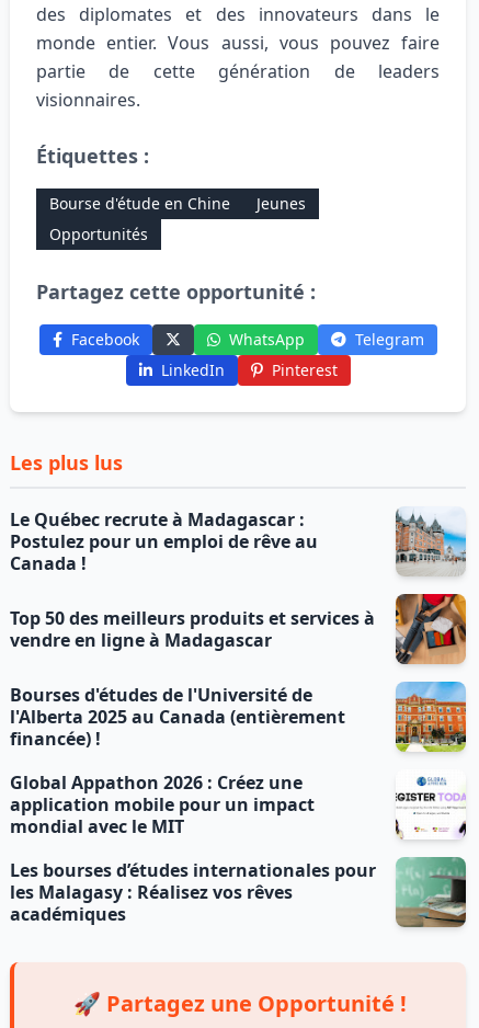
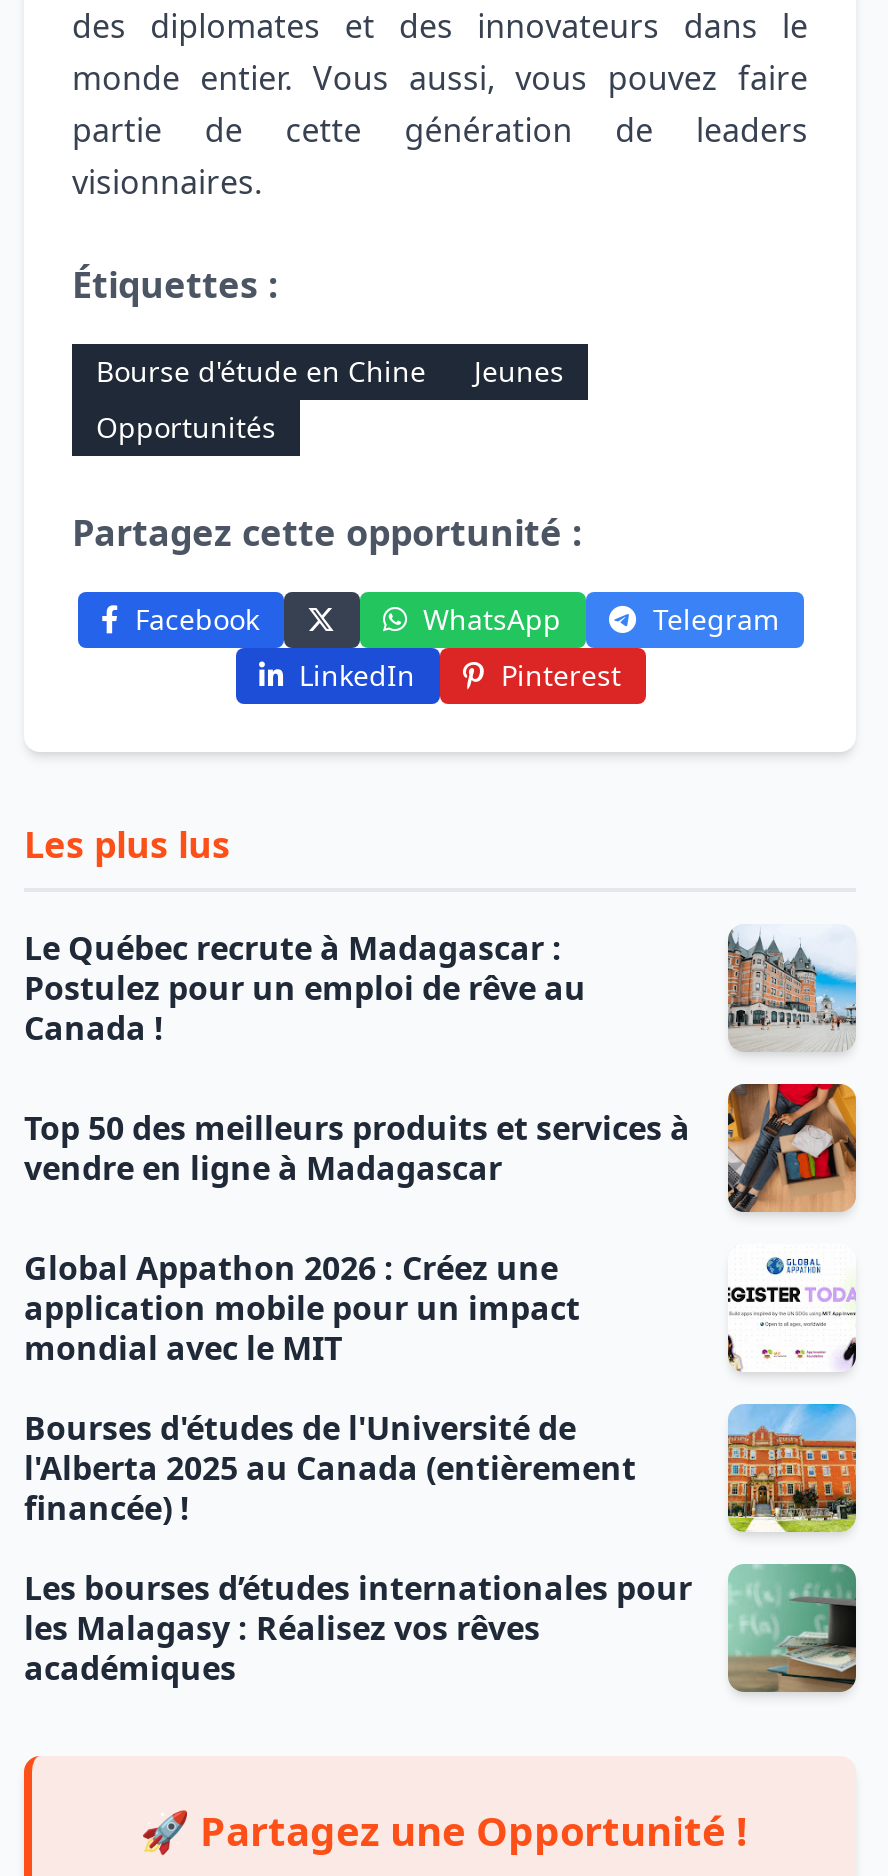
moved [10,683,345,751] -> [24,1407,636,1531]: Bourses d'études de l'Université de | l'Alberta 2025 au Canada (entièrement | financée) !
moved [10,771,315,839] -> [24,1247,580,1371]: Global Appathon 2026 : Créez une | application mobile pour un impact | mondial avec le MIT

